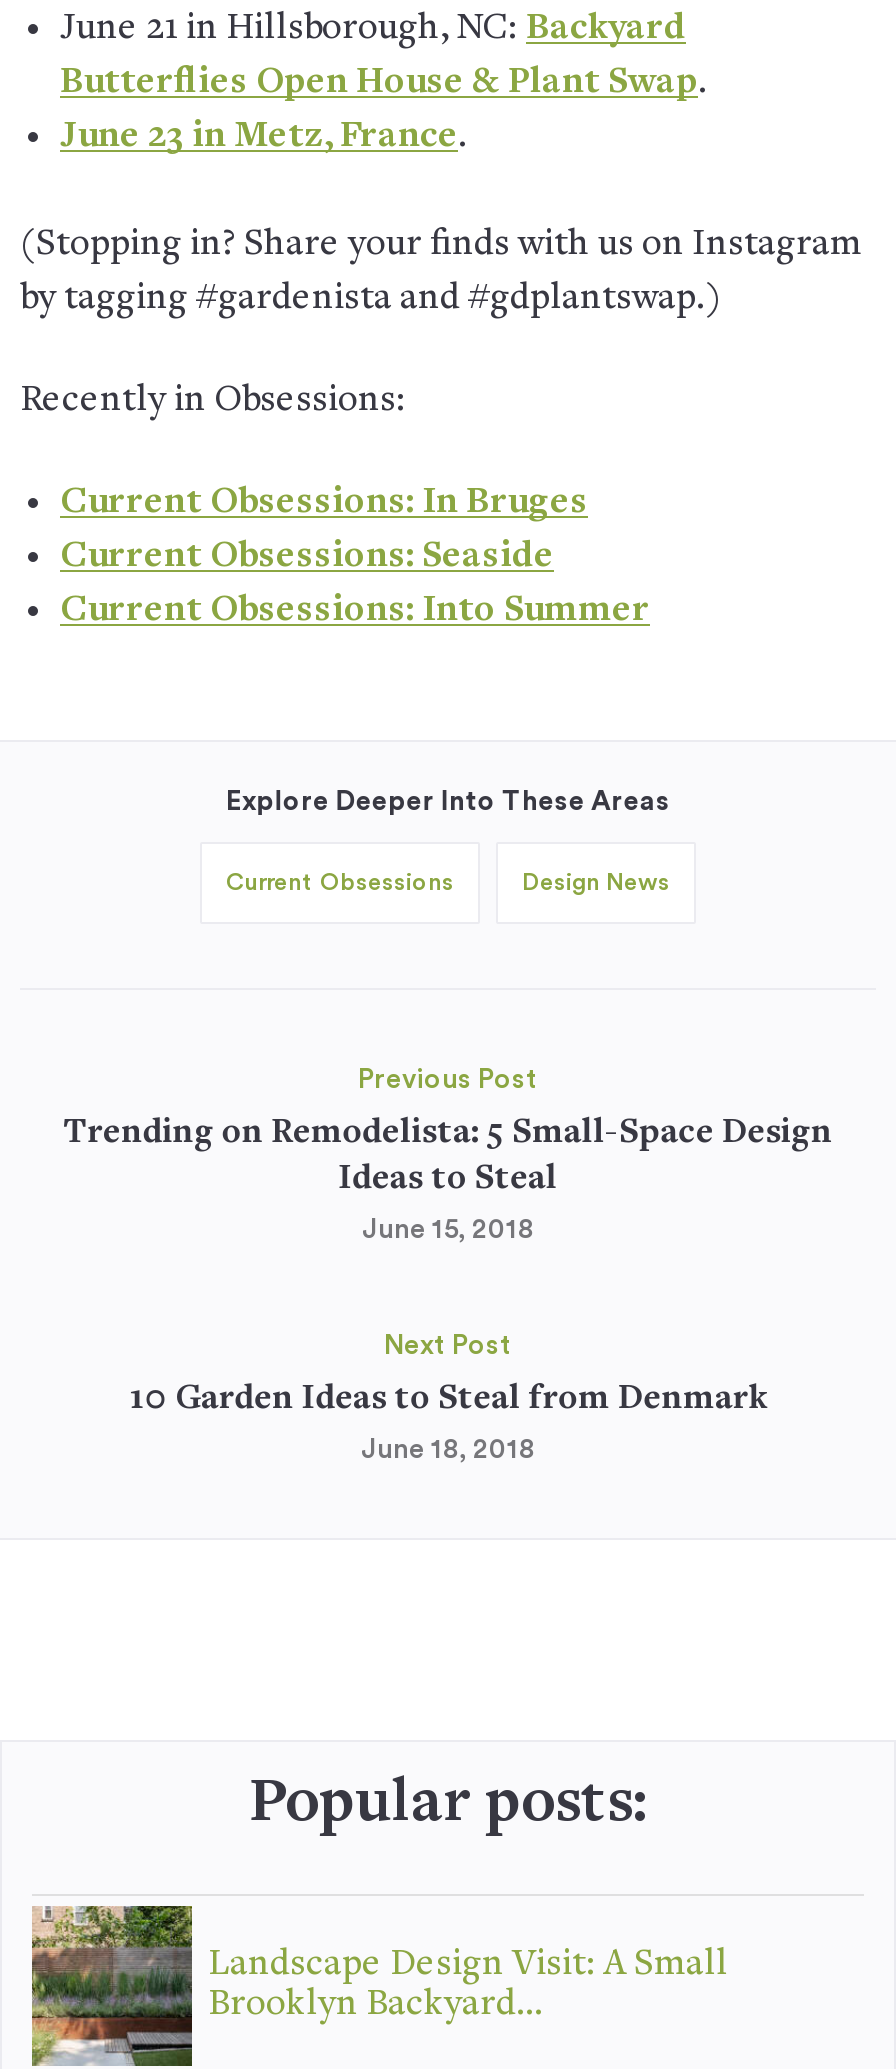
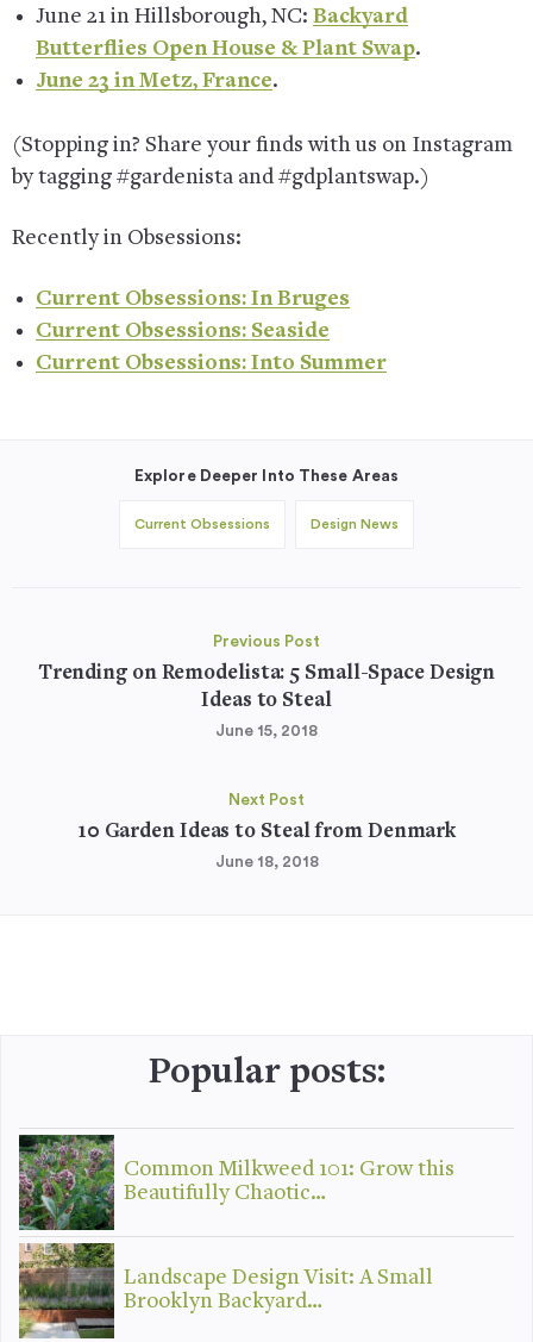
none -> [18,1134,454,1231] [image] | Common Milkweed 101: Grow this | Beautifully Chaotic…

